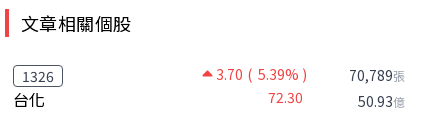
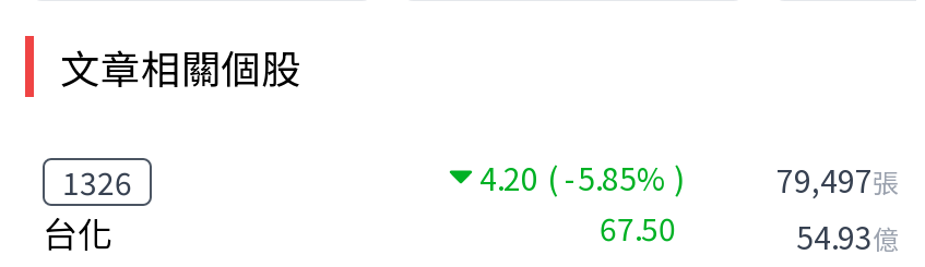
[213,64,307,84] 3.70 ( 5.39% ) -> [473,155,685,199] 4.20 ( -5.85% )
[349,65,405,85] 70,789張 -> [776,157,899,201] 79,497張
[268,87,303,107] 72.30 -> [600,205,676,249] 67.50
[358,91,405,111] 50.93億 -> [796,214,899,257] 54.93億

